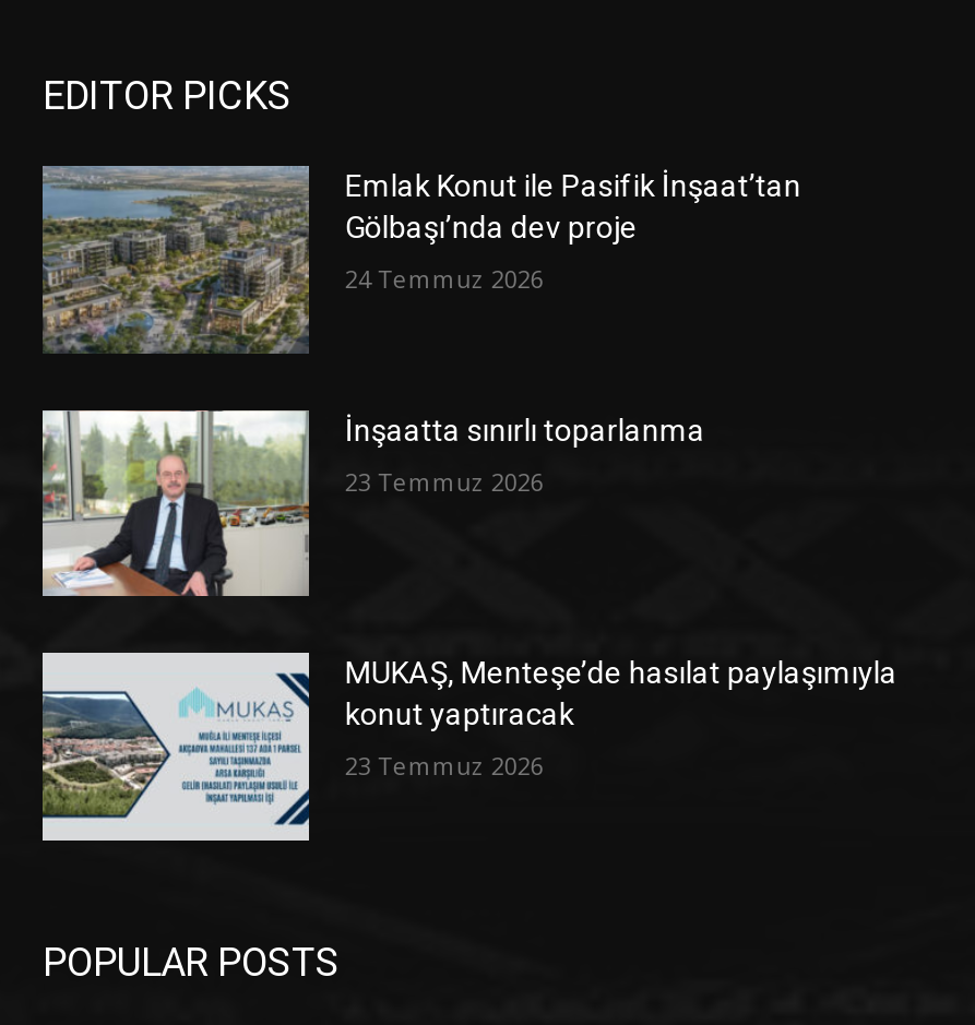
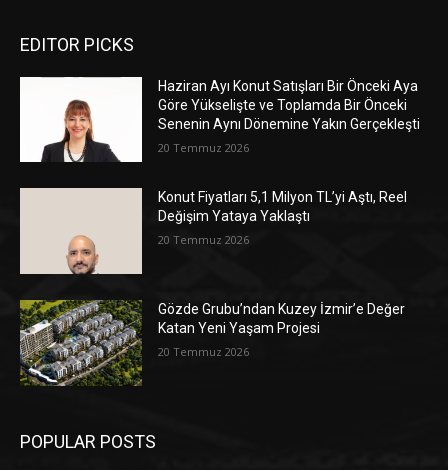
[40,167,801,355] [image] | Emlak Konut ile Pasifik İnşaat’tan | Gölbaşı’nda dev proje -> [19,77,420,163] [image] | Haziran Ayı Konut Satışları Bir Önceki Aya | Göre Yükselişte ve Toplamda Bir Önceki | Senenin Aynı Dönemine Yakın Gerçekleşti
[345,262,544,295] 24 Temmuz 2026 -> [158,140,249,155] 20 Temmuz 2026
[40,407,705,597] [image] | İnşaatta sınırlı toparlanma -> [20,187,407,275] [image] | Konut Fiyatları 5,1 Milyon TL’yi Aştı, Reel | Değişim Yataya Yaklaştı
[345,465,544,498] 23 Temmuz 2026 -> [158,232,249,247] 20 Temmuz 2026
[40,649,897,844] [image] | MUKAŞ, Menteşe’de hasılat paylaşımıyla | konut yaptıracak -> [20,299,405,386] [image] | Gözde Grubu’ndan Kuzey İzmir’e Değer | Katan Yeni Yaşam Projesi
[345,750,544,783] 23 Temmuz 2026 -> [158,344,249,359] 20 Temmuz 2026

